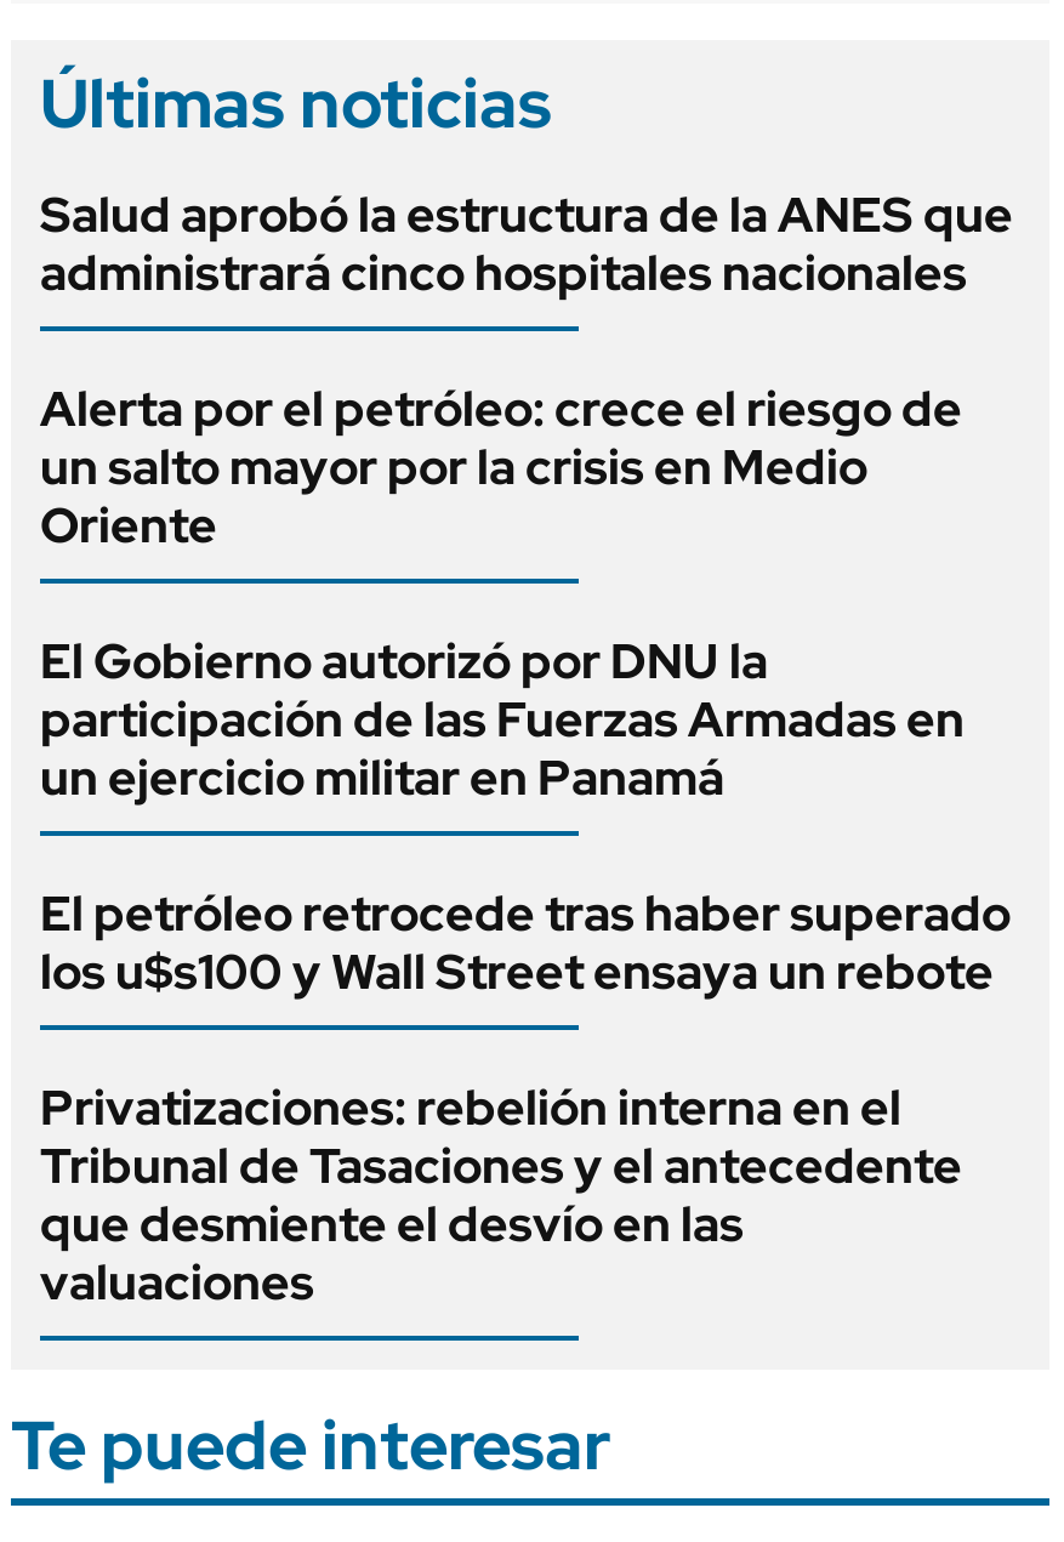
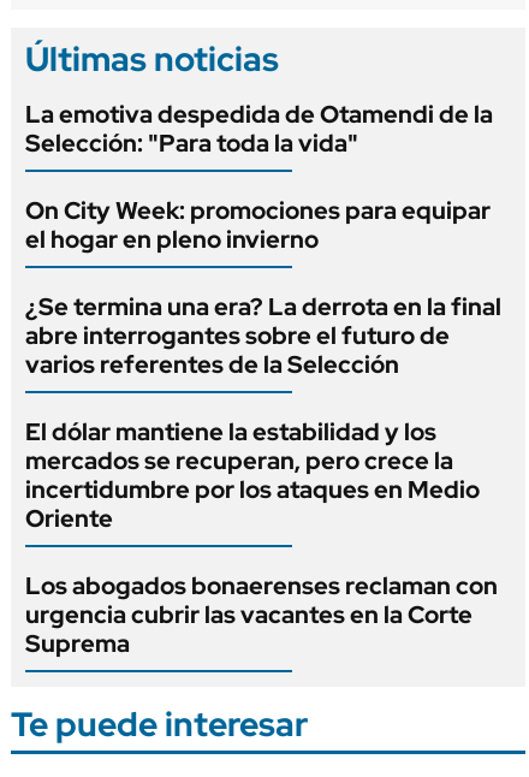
[40,182,1013,498] Salud aprobó la estructura de la ANES que | administrará cinco hospitales nacionales | Alerta por el petróleo: crece el riesgo de | un salto mayor por la crisis en Medio -> [25,98,501,505] La emotiva despedida de Otamendi de la | Selección: "Para toda la vida" | On City Week: promociones para equipar | el hogar en pleno invierno | ¿Se termina una era? La derrota en la final | abre interrogantes sobre el futuro de | varios referentes de la Selección | El dólar mantiene la estabilidad y los | mercados se recuperan, pero crece la | incertidumbre por los ataques en Medio
moved [40,493,217,556] -> [25,502,113,534]: Oriente
[40,629,1011,1313] El Gobierno autorizó por DNU la | participación de las Fuerzas Armadas en | un ejercicio militar en Panamá | El petróleo retrocede tras haber superado | los u$s100 y Wall Street ensaya un rebote | Privatizaciones: rebelión interna en el | Tribunal de Tasaciones y el antecedente | que desmiente el desvío en las | valuaciones -> [25,570,498,659] Los abogados bonaerenses reclaman con | urgencia cubrir las vacantes en la Corte | Suprema

